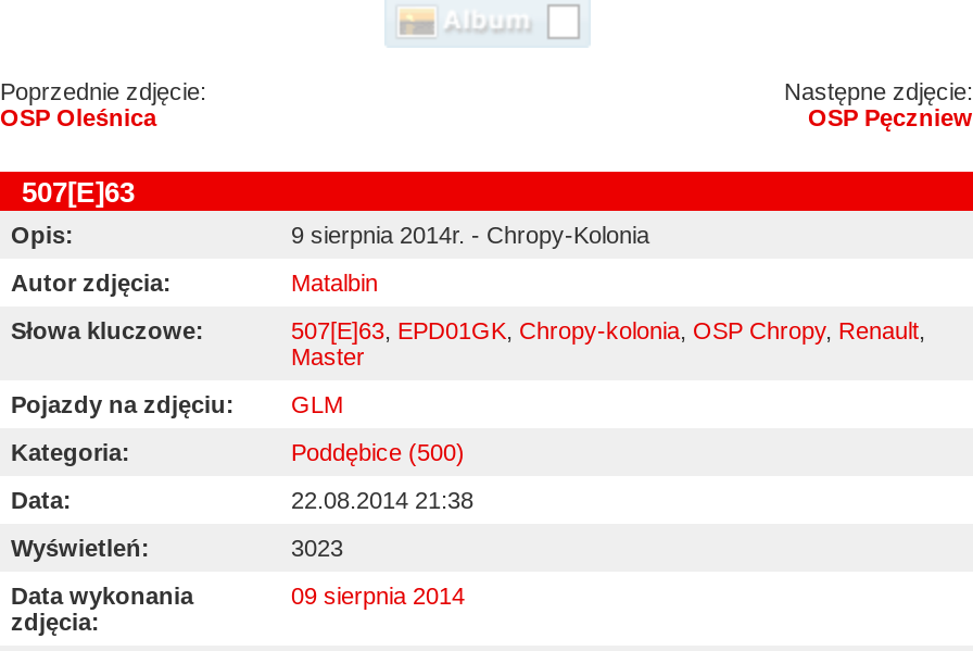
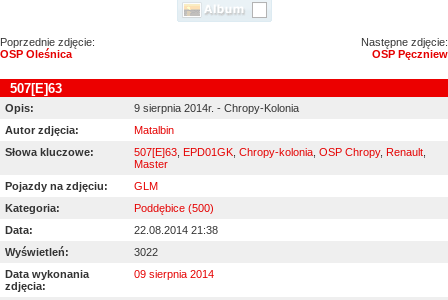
[291,536,343,562] 3023 -> [134,246,158,258] 3022

